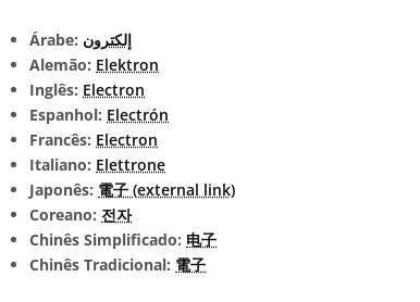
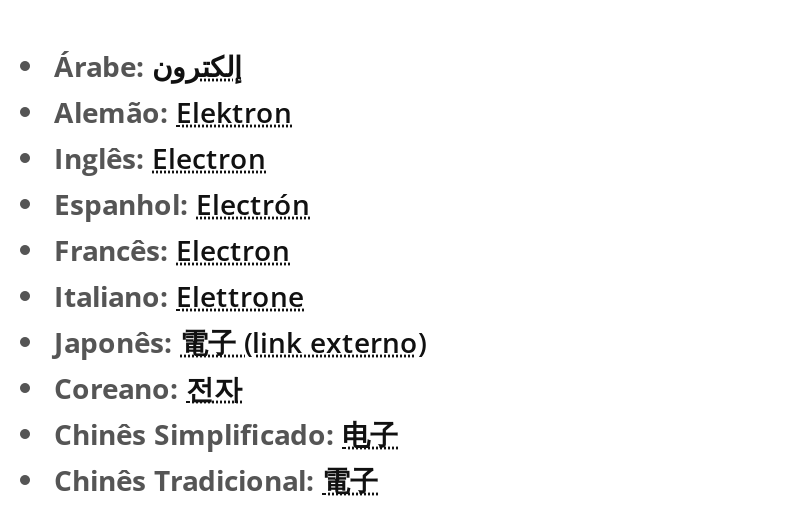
[29,179,235,200] Japonês:電子 (external link) -> [54,323,426,361] Japonês:電子 (link externo)

